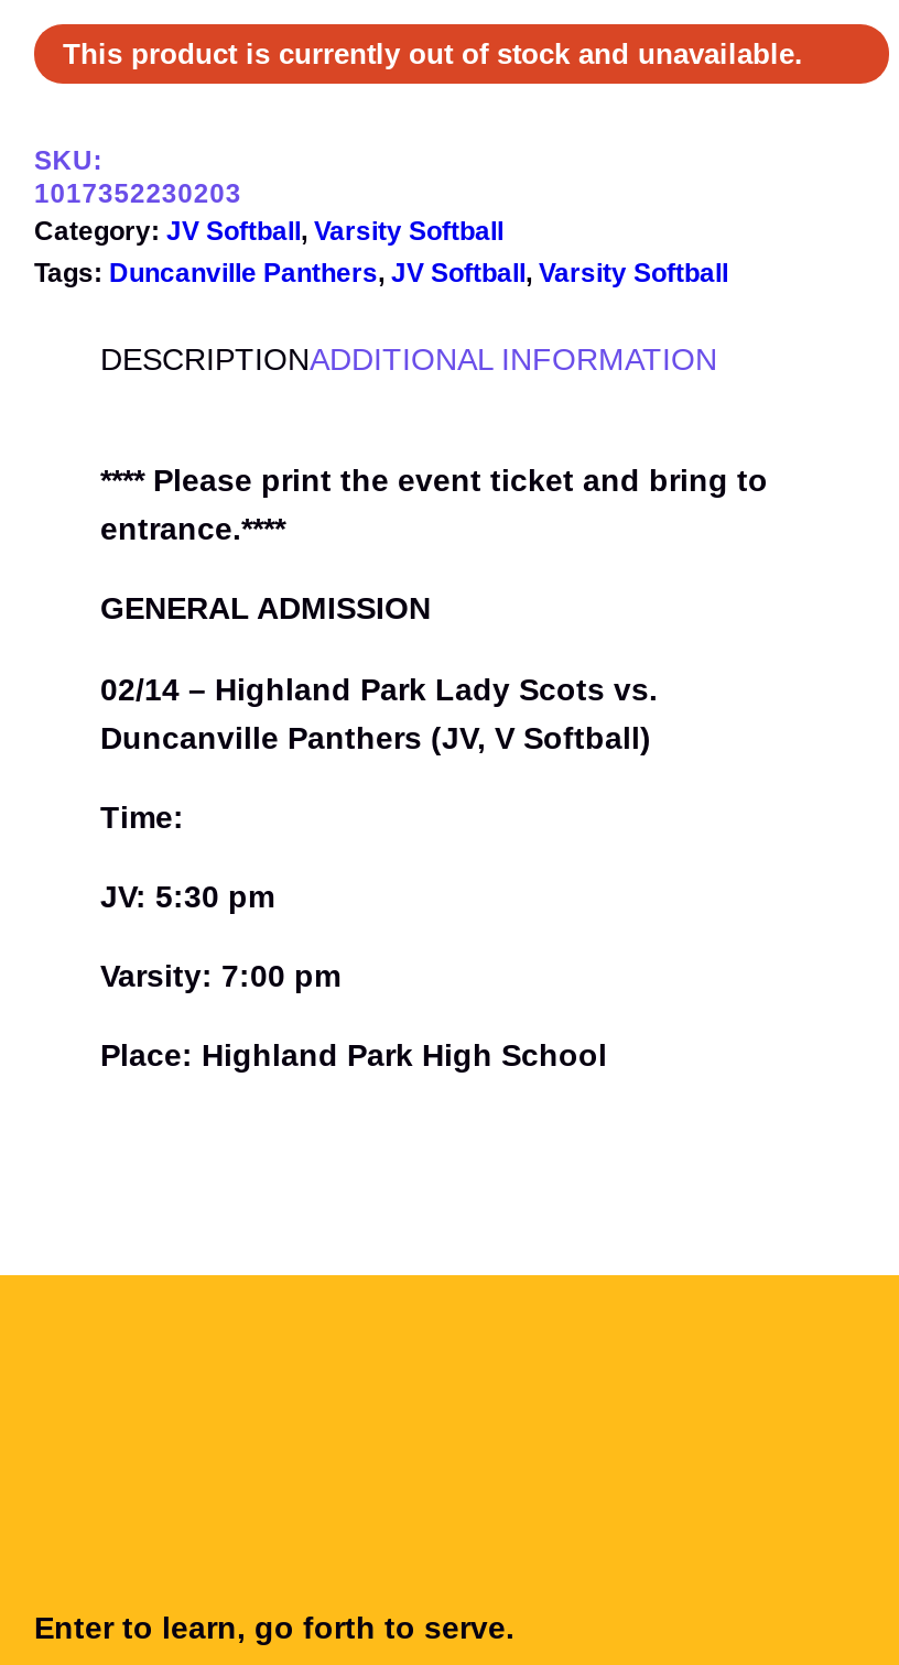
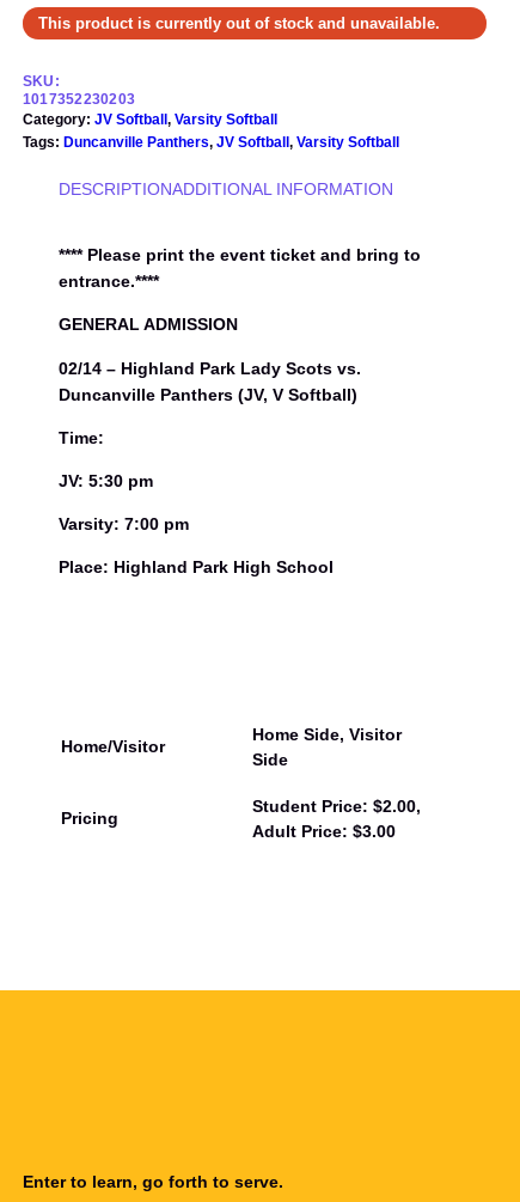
none -> [61,737,165,756] Home/Visitor
none -> [61,725,402,828] Home Side, Visitor | Side | Pricing
none -> [252,797,421,841] Student Price: $2.00, | Adult Price: $3.00

